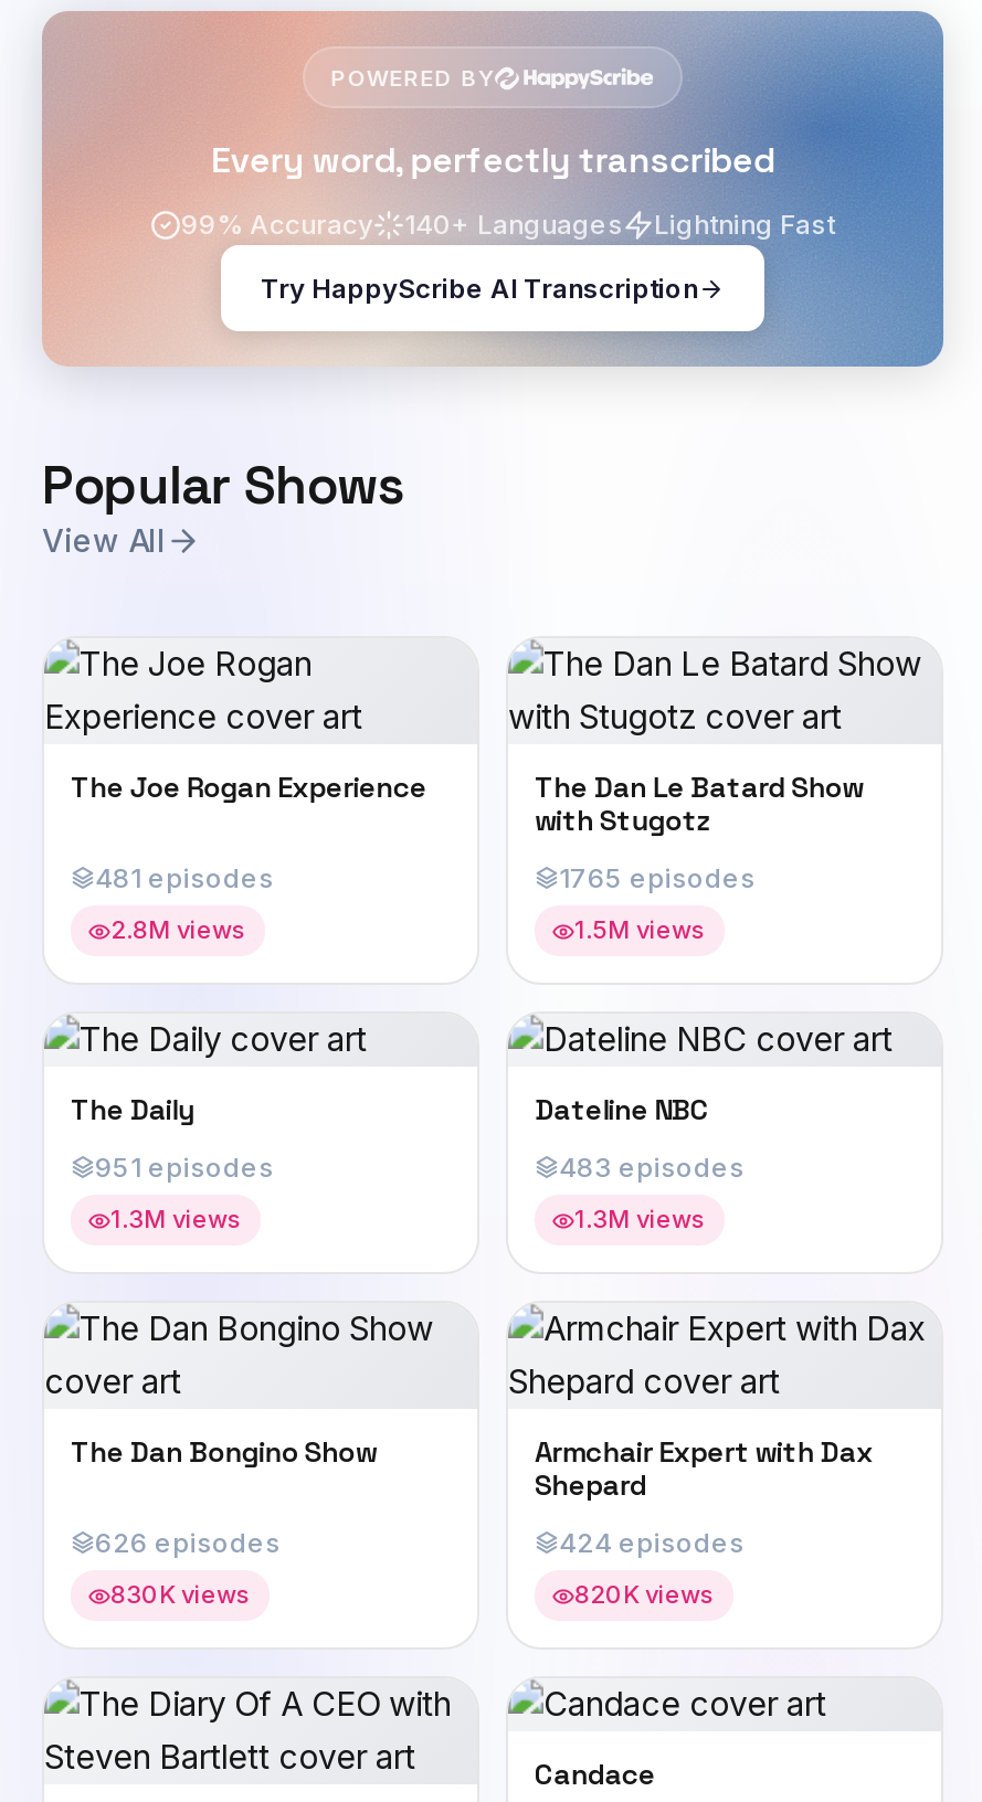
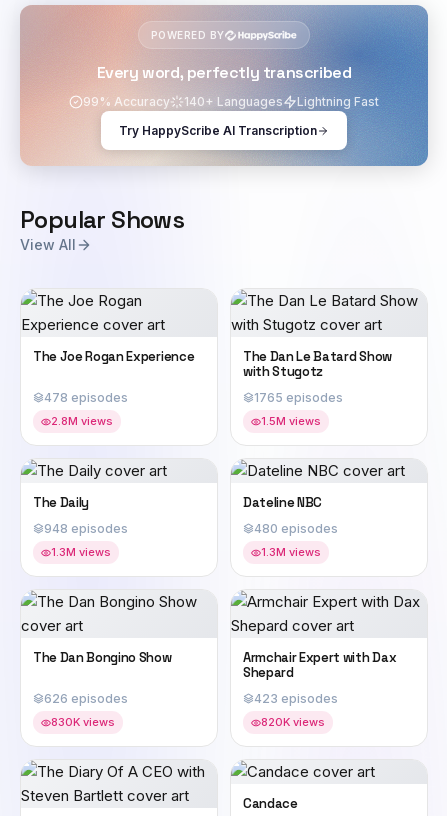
[95,861,274,894] 481 episodes -> [44,390,128,405] 478 episodes
[95,1151,274,1184] 951 episodes -> [44,521,128,536] 948 episodes
[559,1151,745,1184] 483 episodes -> [254,521,338,536] 480 episodes
[559,1526,745,1559] 424 episodes -> [254,691,338,706] 423 episodes

